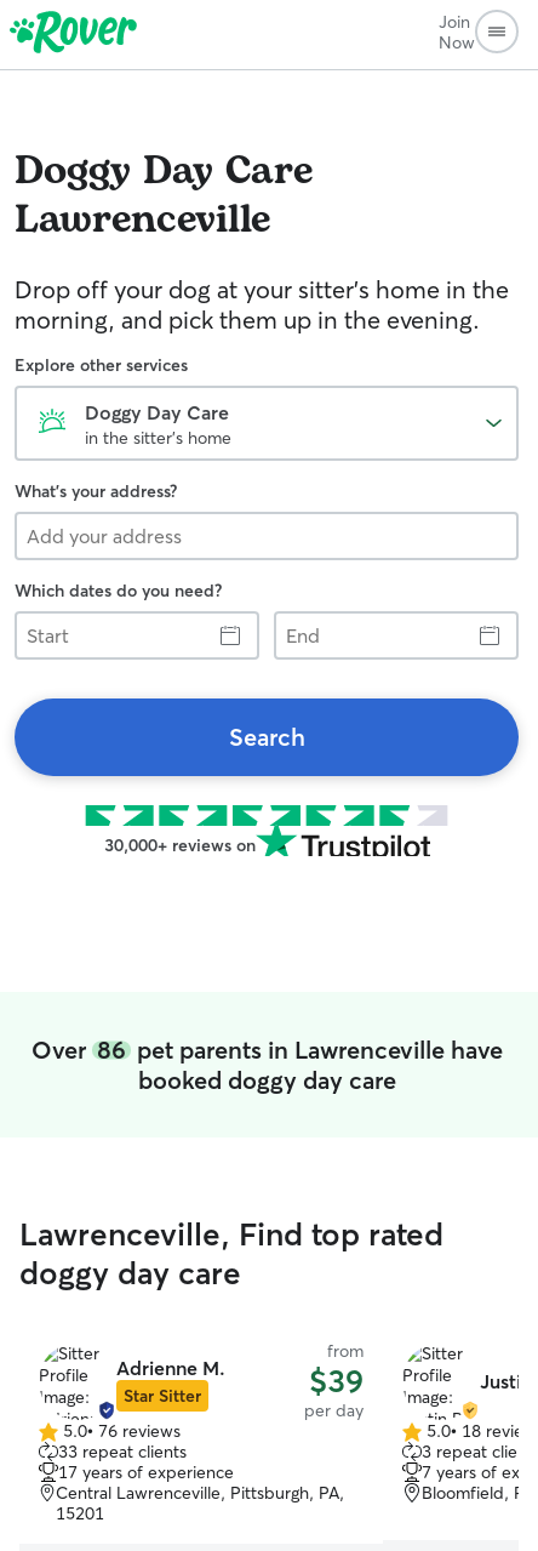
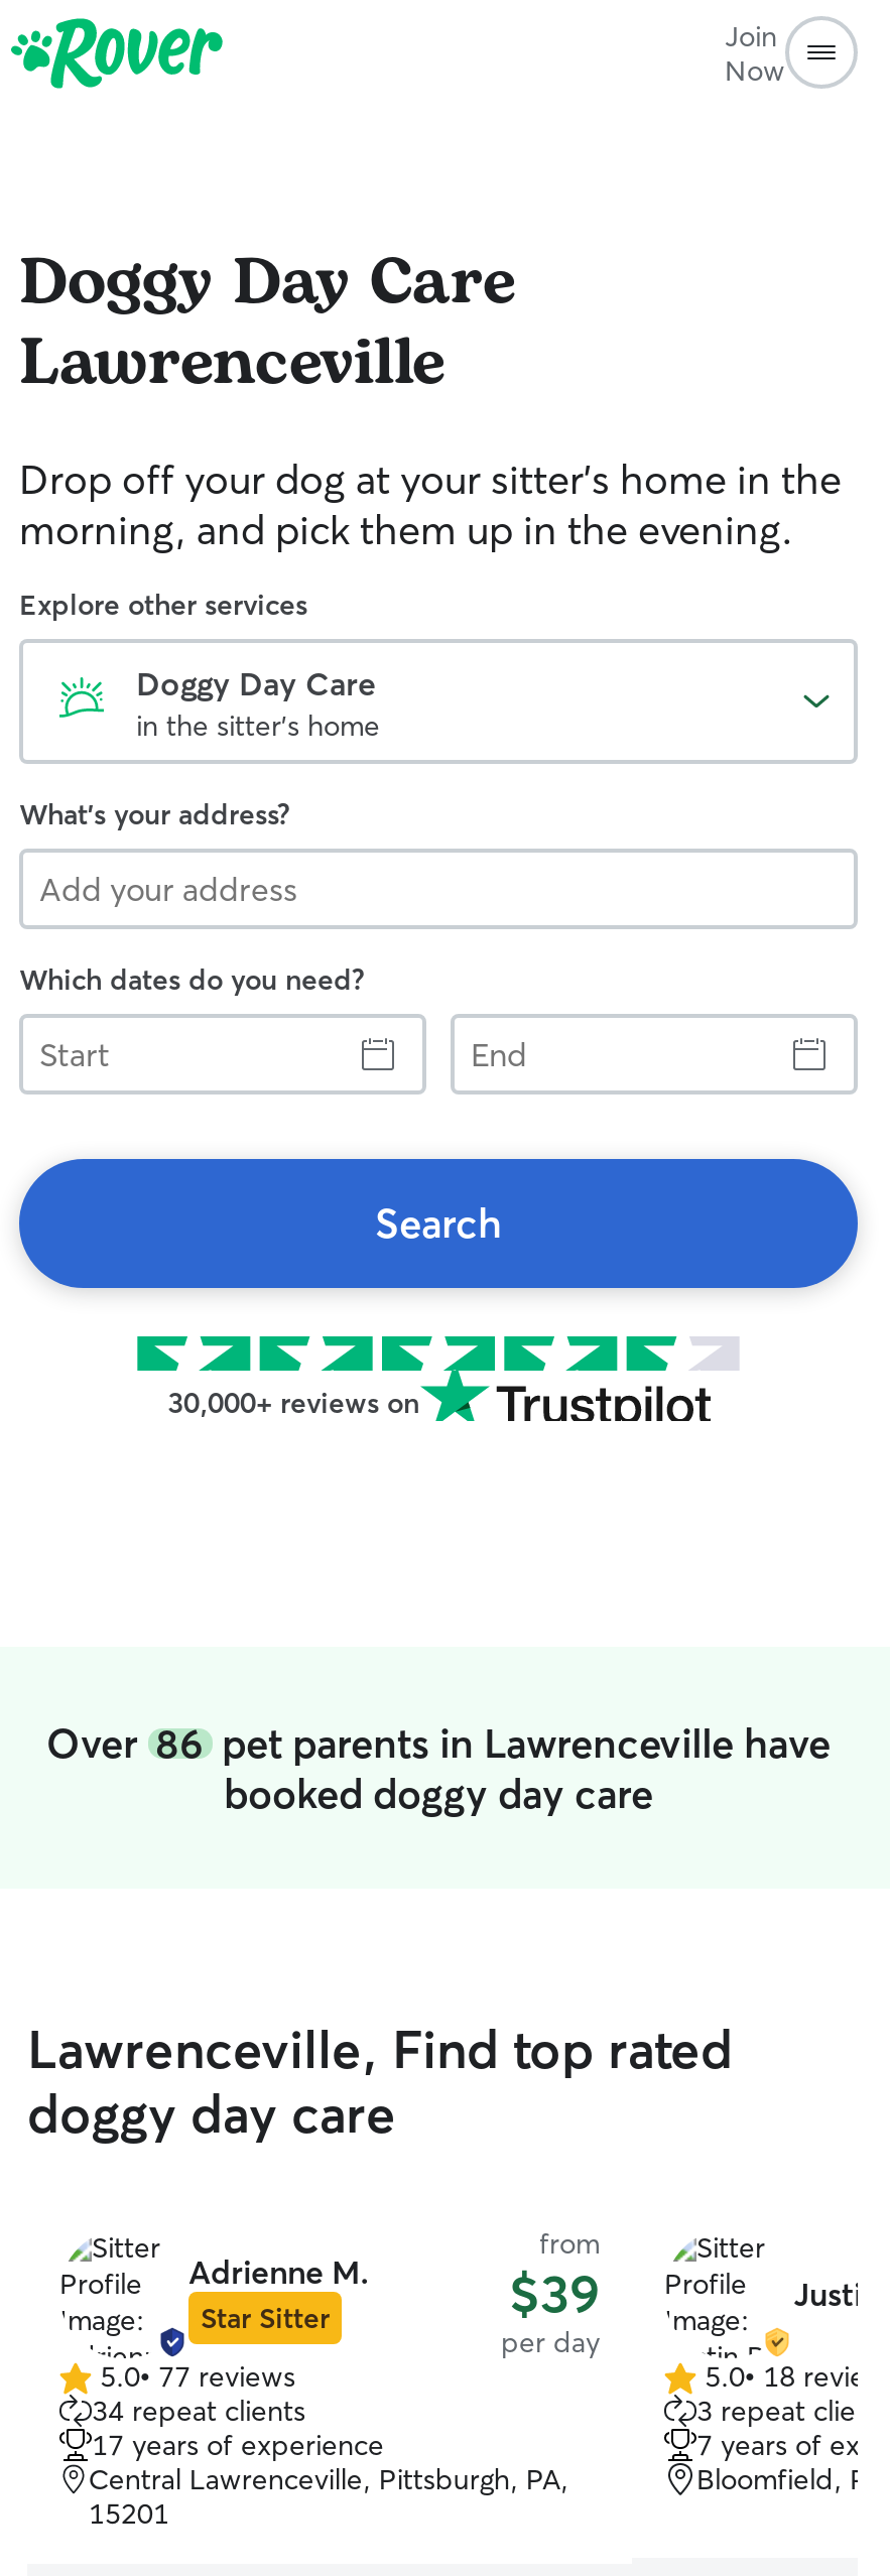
[63,1420,181,1442] 5.0• 76 reviews -> [100,2358,295,2395] 5.0• 77 reviews
[58,1441,187,1462] 33 repeat clients -> [92,2393,305,2429] 34 repeat clients

